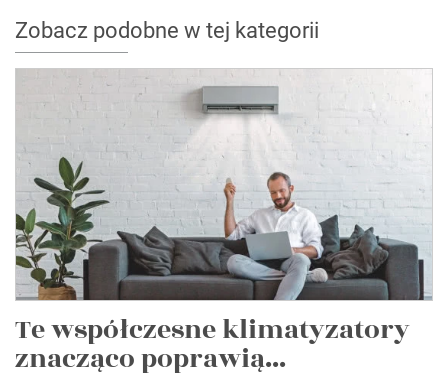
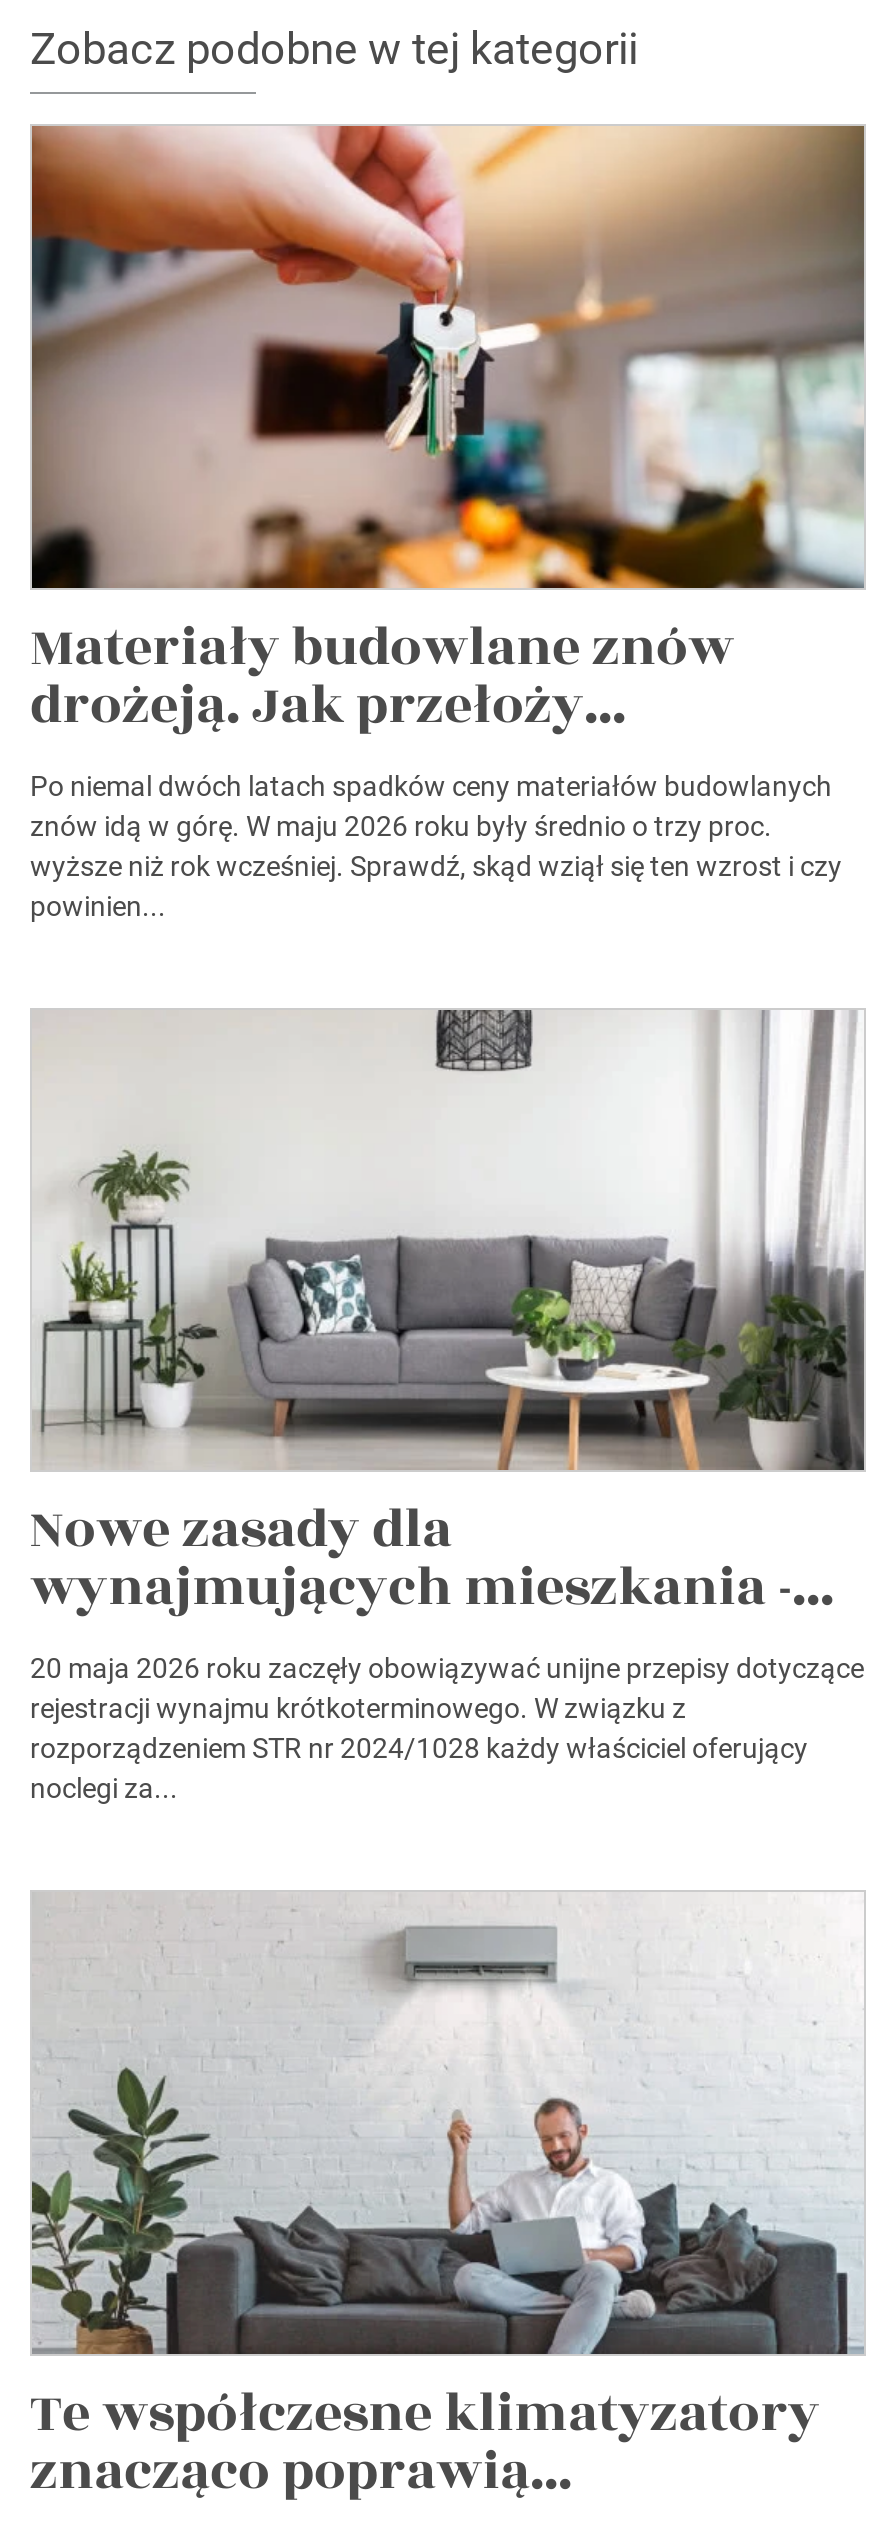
none -> [30,124,866,921] [image] | Materiały budowlane znów | drożeją. Jak przełoży... | Po niemal dwóch latach spadków ceny materiałów budowlanych | znów idą w górę. W maju 2026 roku były średnio o trzy proc. | wyższe niż rok wcześniej. Sprawdź, skąd wziął się ten wzrost i czy | powinien...
none -> [30,1008,866,1804] [image] | Nowe zasady dla | wynajmujących mieszkania -... | 20 maja 2026 roku zaczęły obowiązywać unijne przepisy dotyczące | rejestracji wynajmu krótkoterminowego. W związku z | rozporządzeniem STR nr 2024/1028 każdy właściciel oferujący | noclegi za...

